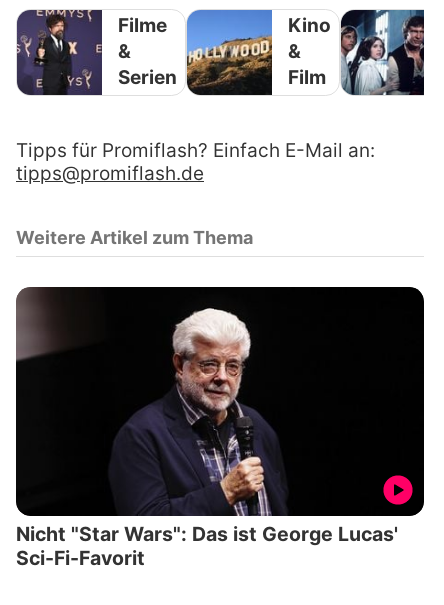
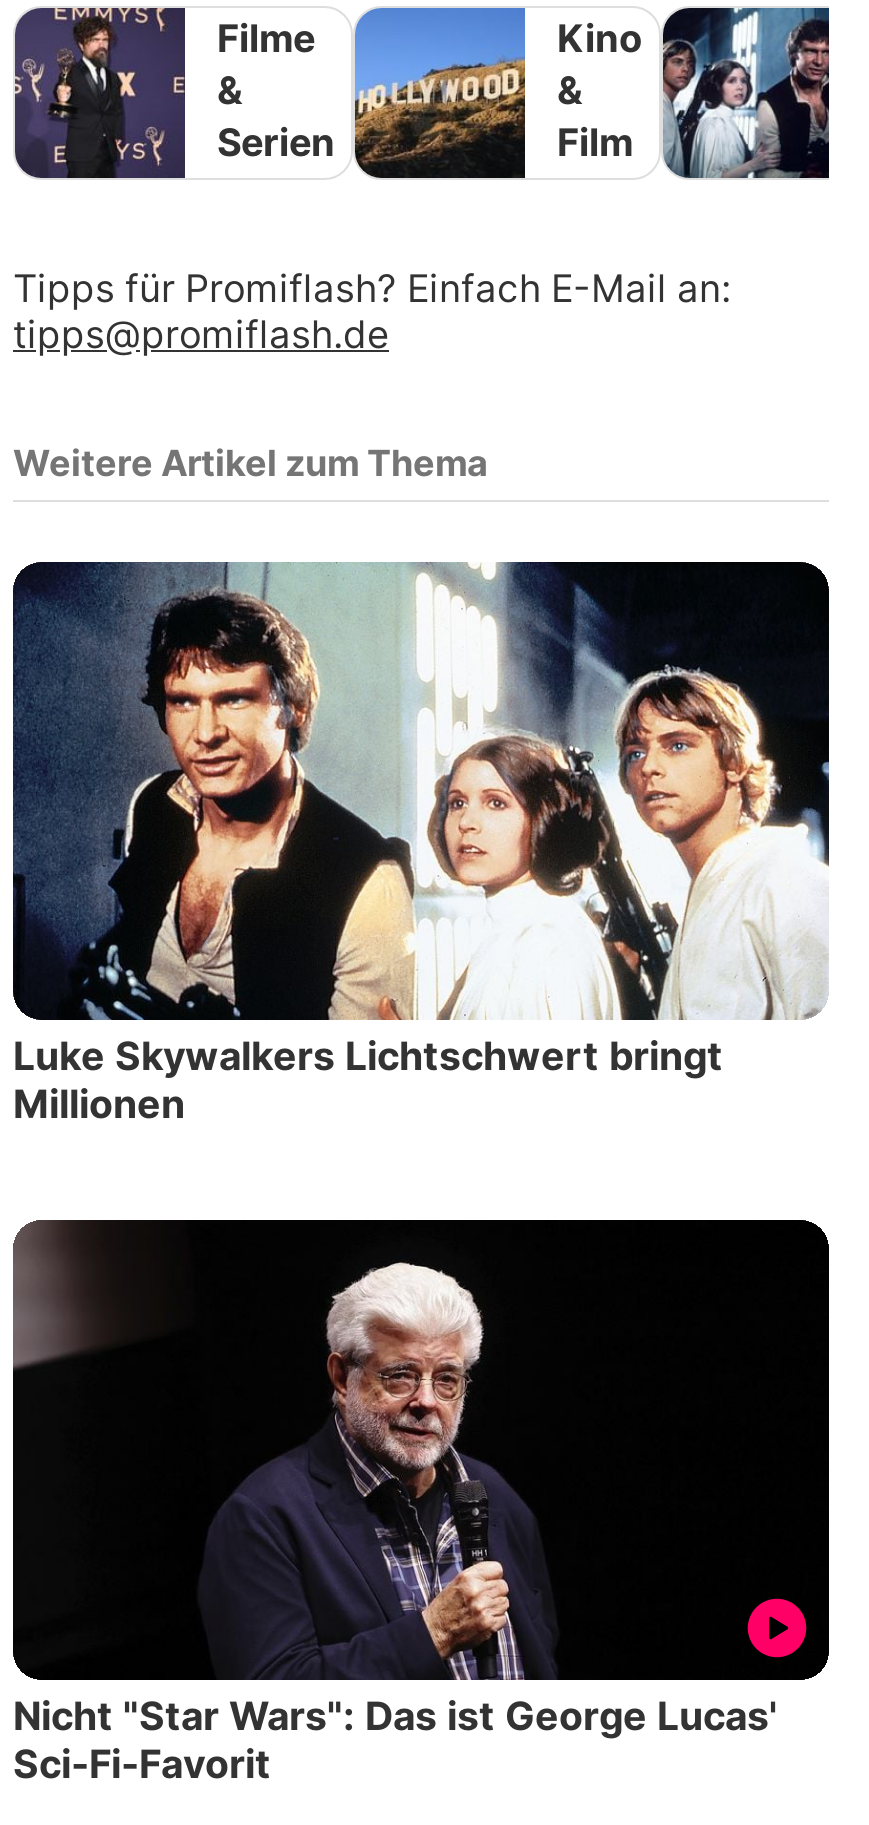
none -> [13,560,831,1129] [image] | Luke Skywalkers Lichtschwert bringt | Millionen

